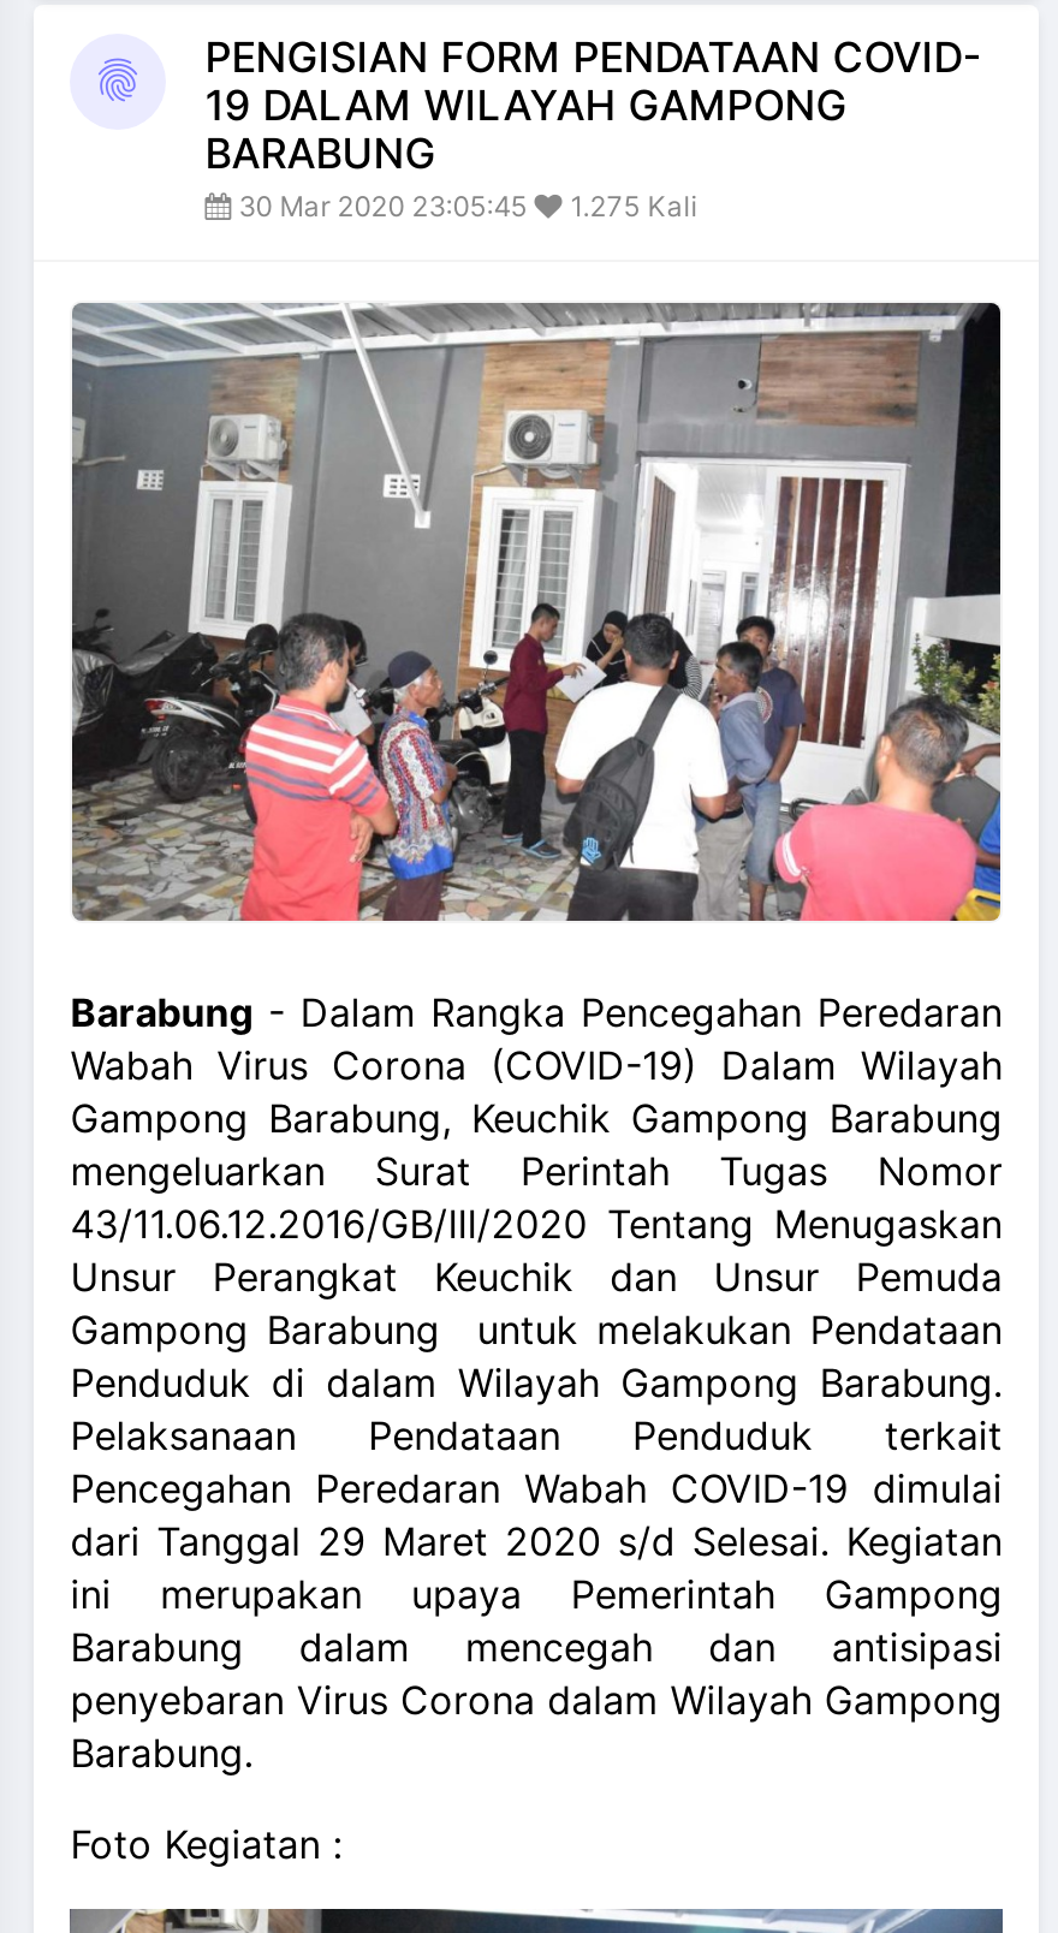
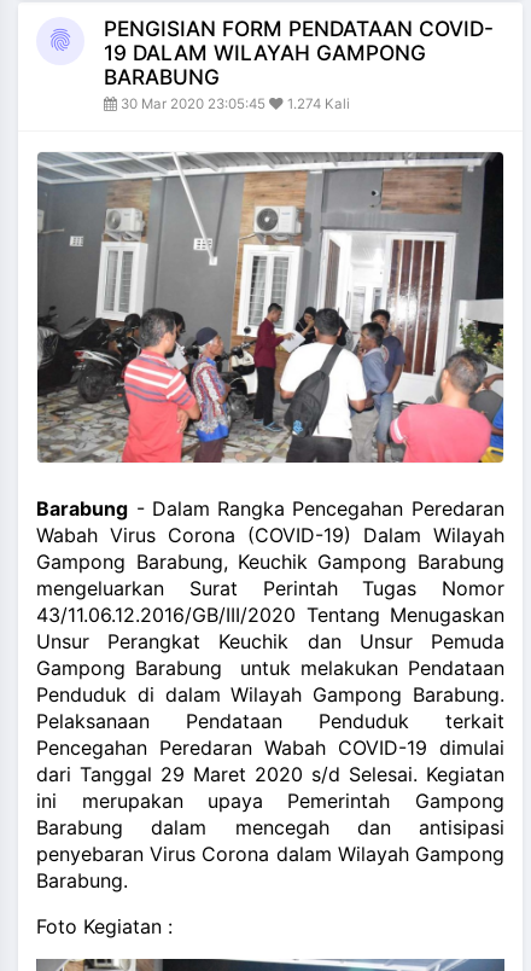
[231,190,698,224] 30 Mar 2020 23:05:45 1.275 Kali -> [117,95,350,112] 30 Mar 2020 23:05:45 1.274 Kali

